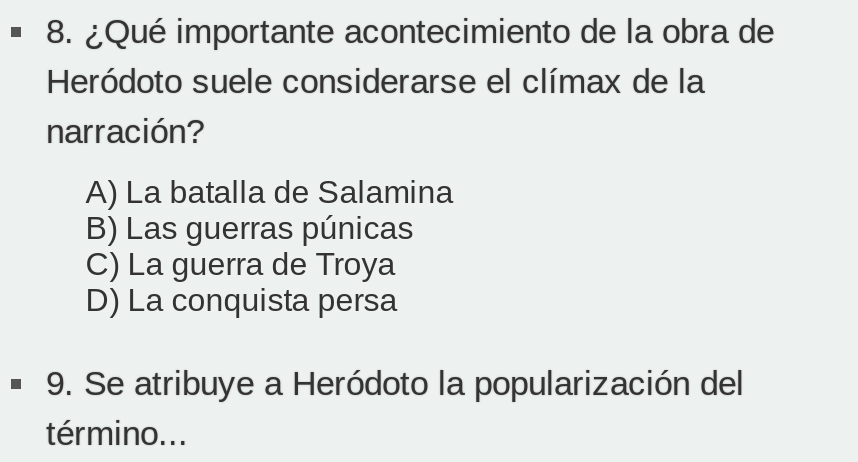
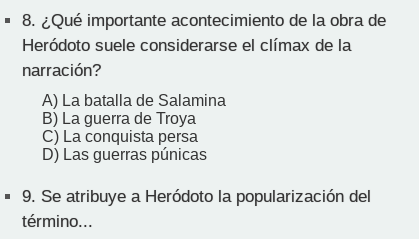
[86,210,414,316] B) Las guerras púnicas | C) La guerra de Troya | D) La conquista persa -> [42,110,207,163] B) La guerra de Troya | C) La conquista persa | D) Las guerras púnicas

